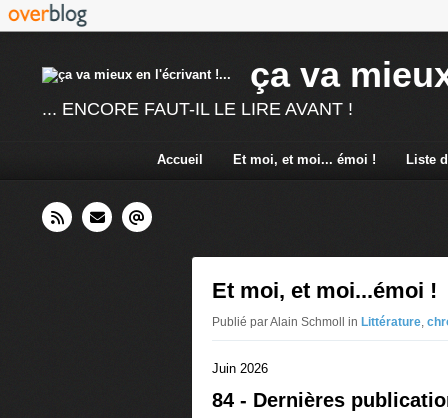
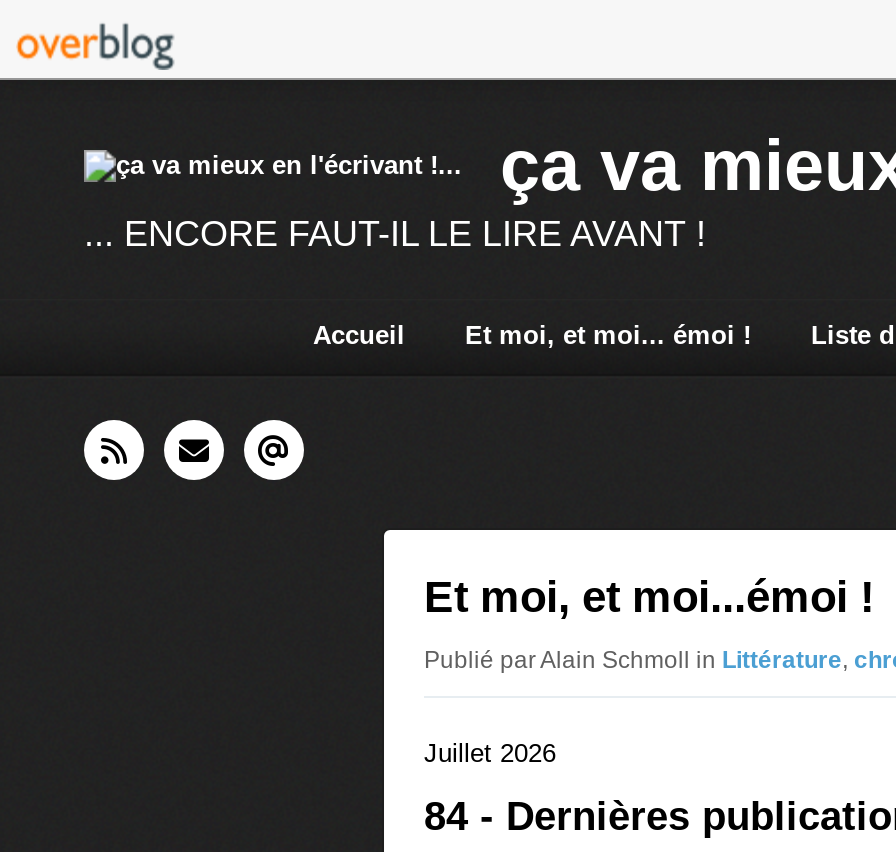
[212,361,268,376] Juin 2026 -> [424,738,556,768] Juillet 2026

